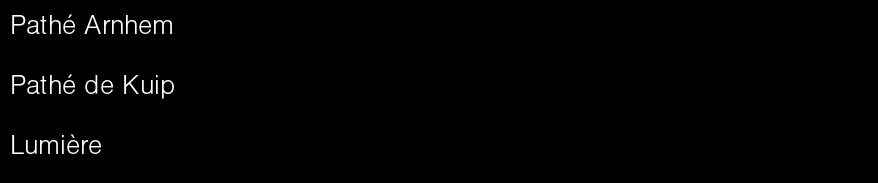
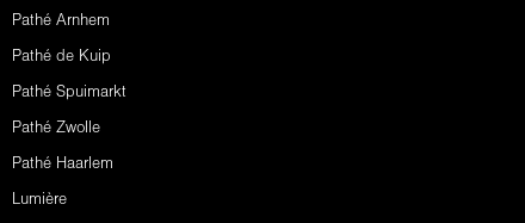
none -> [12,86,126,171] Pathé Spuimarkt | Pathé Zwolle | Pathé Haarlem

